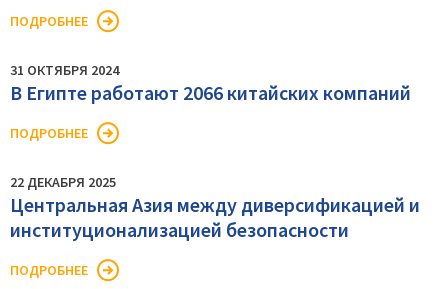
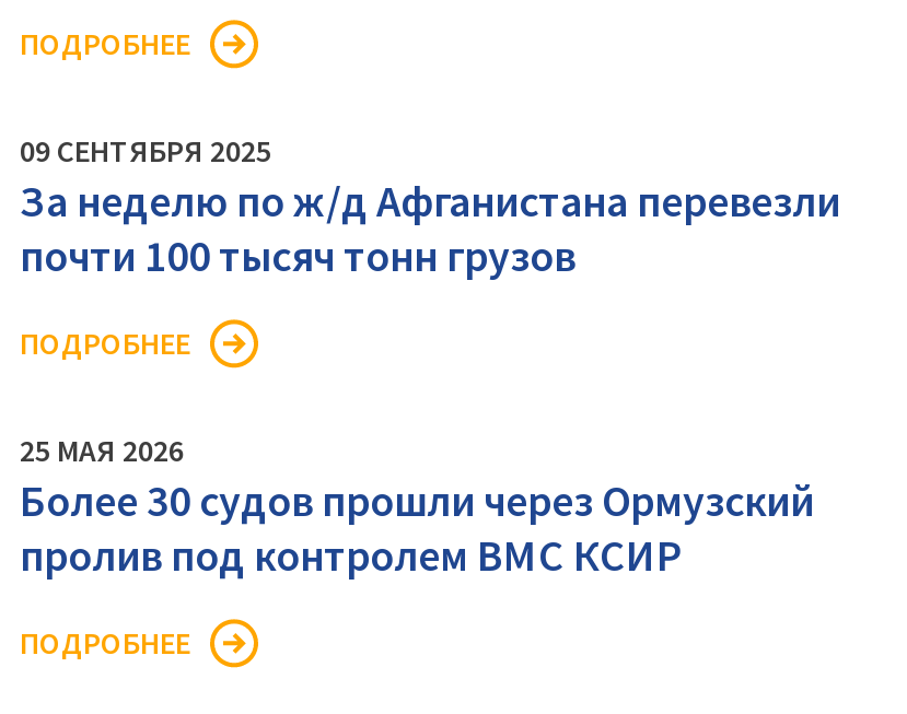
[10,61,411,105] 31 ОКТЯБРЯ 2024 | В Египте работают 2066 китайских компаний -> [20,131,840,282] 09 СЕНТЯБРЯ 2025 | За неделю по ж/д Афганистана перевезли | почти 100 тысяч тонн грузов
[10,173,420,242] 22 ДЕКАБРЯ 2025 | Центральная Азия между диверсификацией и | институционализацией безопасности -> [20,431,814,582] 25 МАЯ 2026 | Более 30 судов прошли через Ормузский | пролив под контролем ВМС КСИР

